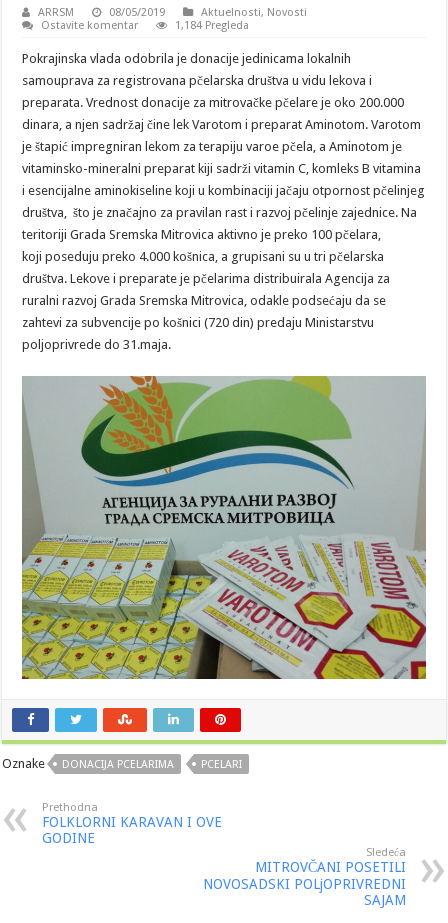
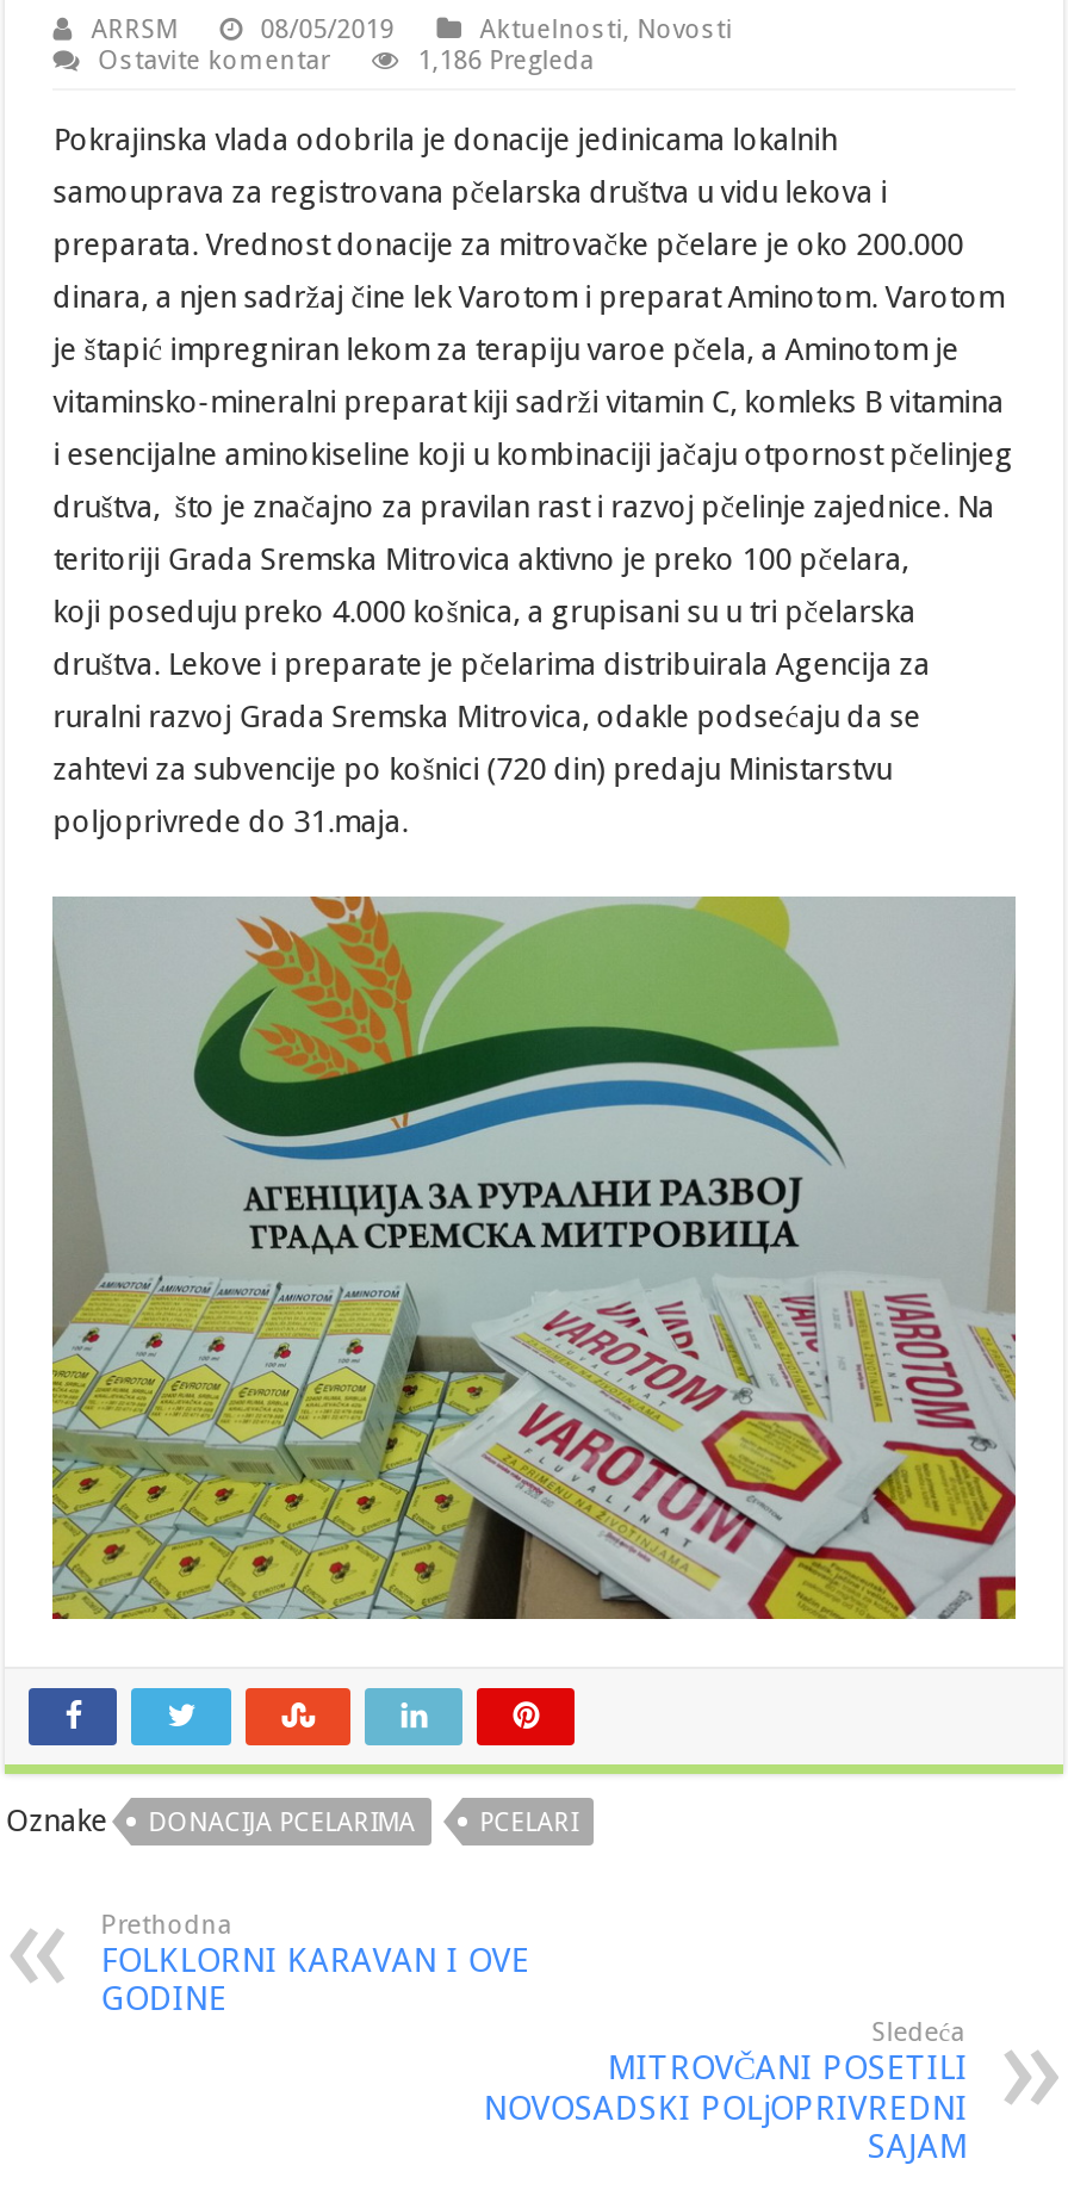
[175,19,249,32] 1,184 Pregleda -> [418,46,594,77] 1,186 Pregleda

